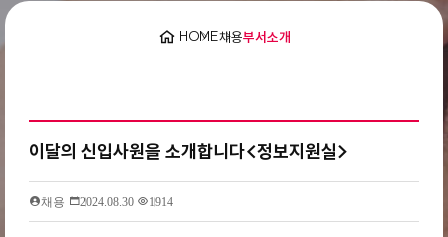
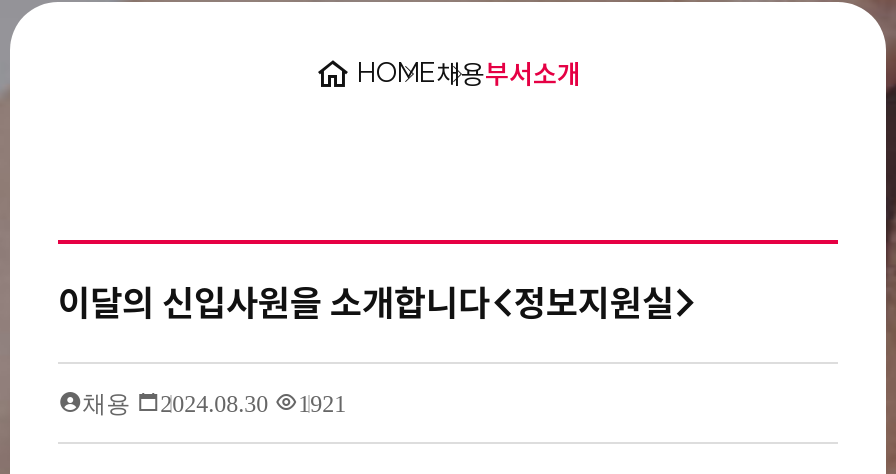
[41,195,173,207] 채용 2024.08.30 1914 -> [82,391,346,415] 채용 2024.08.30 1921

